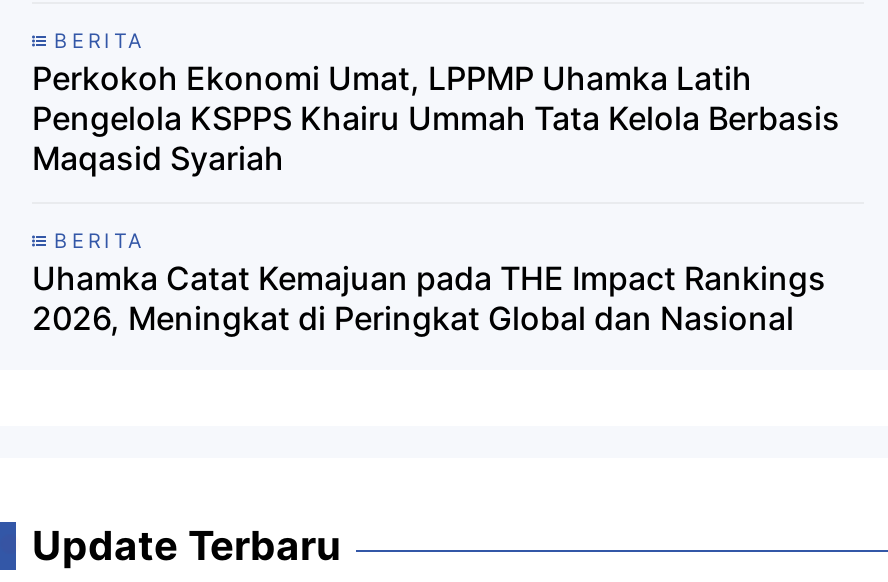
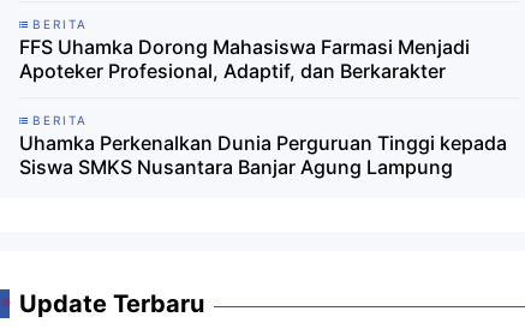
[32,58,840,178] Perkokoh Ekonomi Umat, LPPMP Uhamka Latih | Pengelola KSPPS Khairu Ummah Tata Kelola Berbasis | Maqasid Syariah -> [19,35,470,83] FFS Uhamka Dorong Mahasiswa Farmasi Menjadi | Apoteker Profesional, Adaptif, dan Berkarakter
[32,258,826,338] Uhamka Catat Kemajuan pada THE Impact Rankings | 2026, Meningkat di Peringkat Global dan Nasional -> [19,131,507,179] Uhamka Perkenalkan Dunia Perguruan Tinggi kepada | Siswa SMKS Nusantara Banjar Agung Lampung

